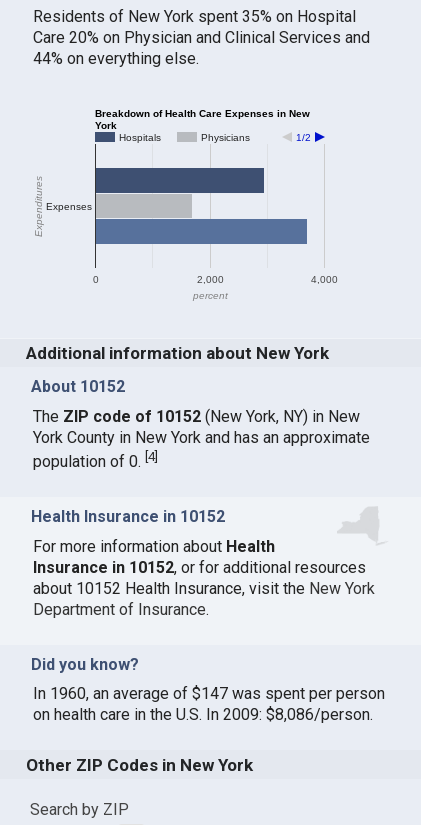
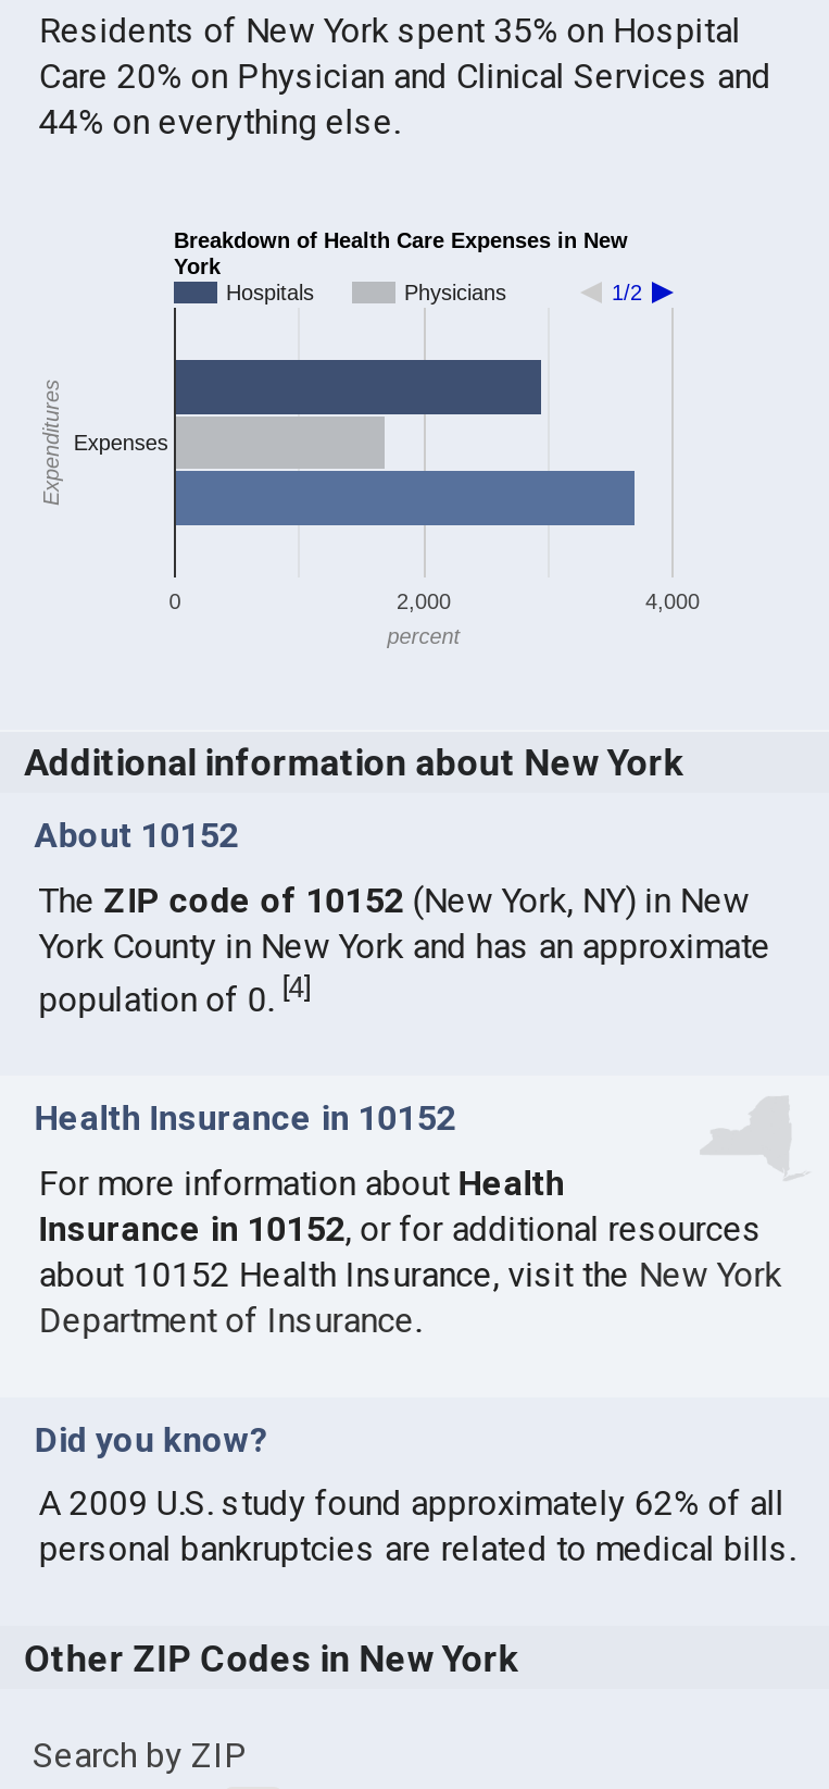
[33,684,385,724] In 1960, an average of $147 was spent per person | on health care in the U.S. In 2009: $8,086/person. -> [39,1483,795,1570] A 2009 U.S. study found approximately 62% of all | personal bankruptcies are related to medical bills.

